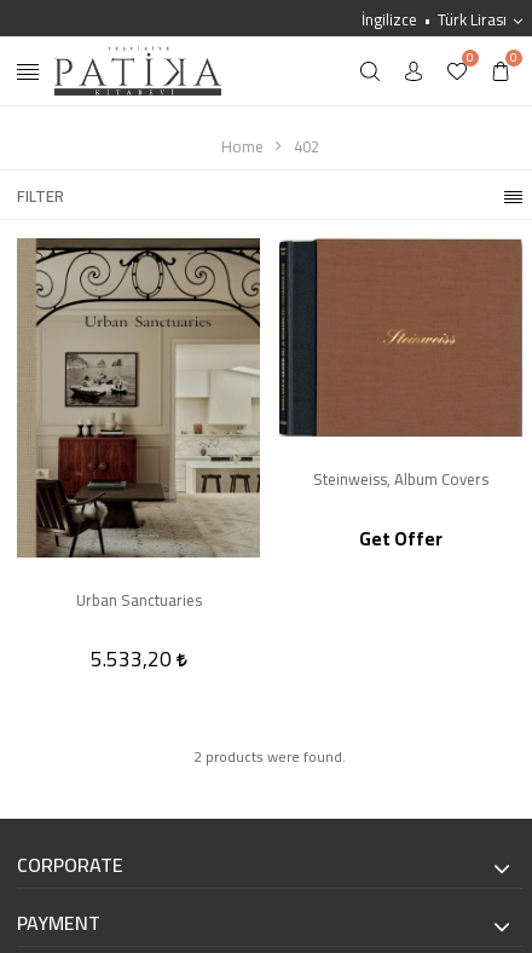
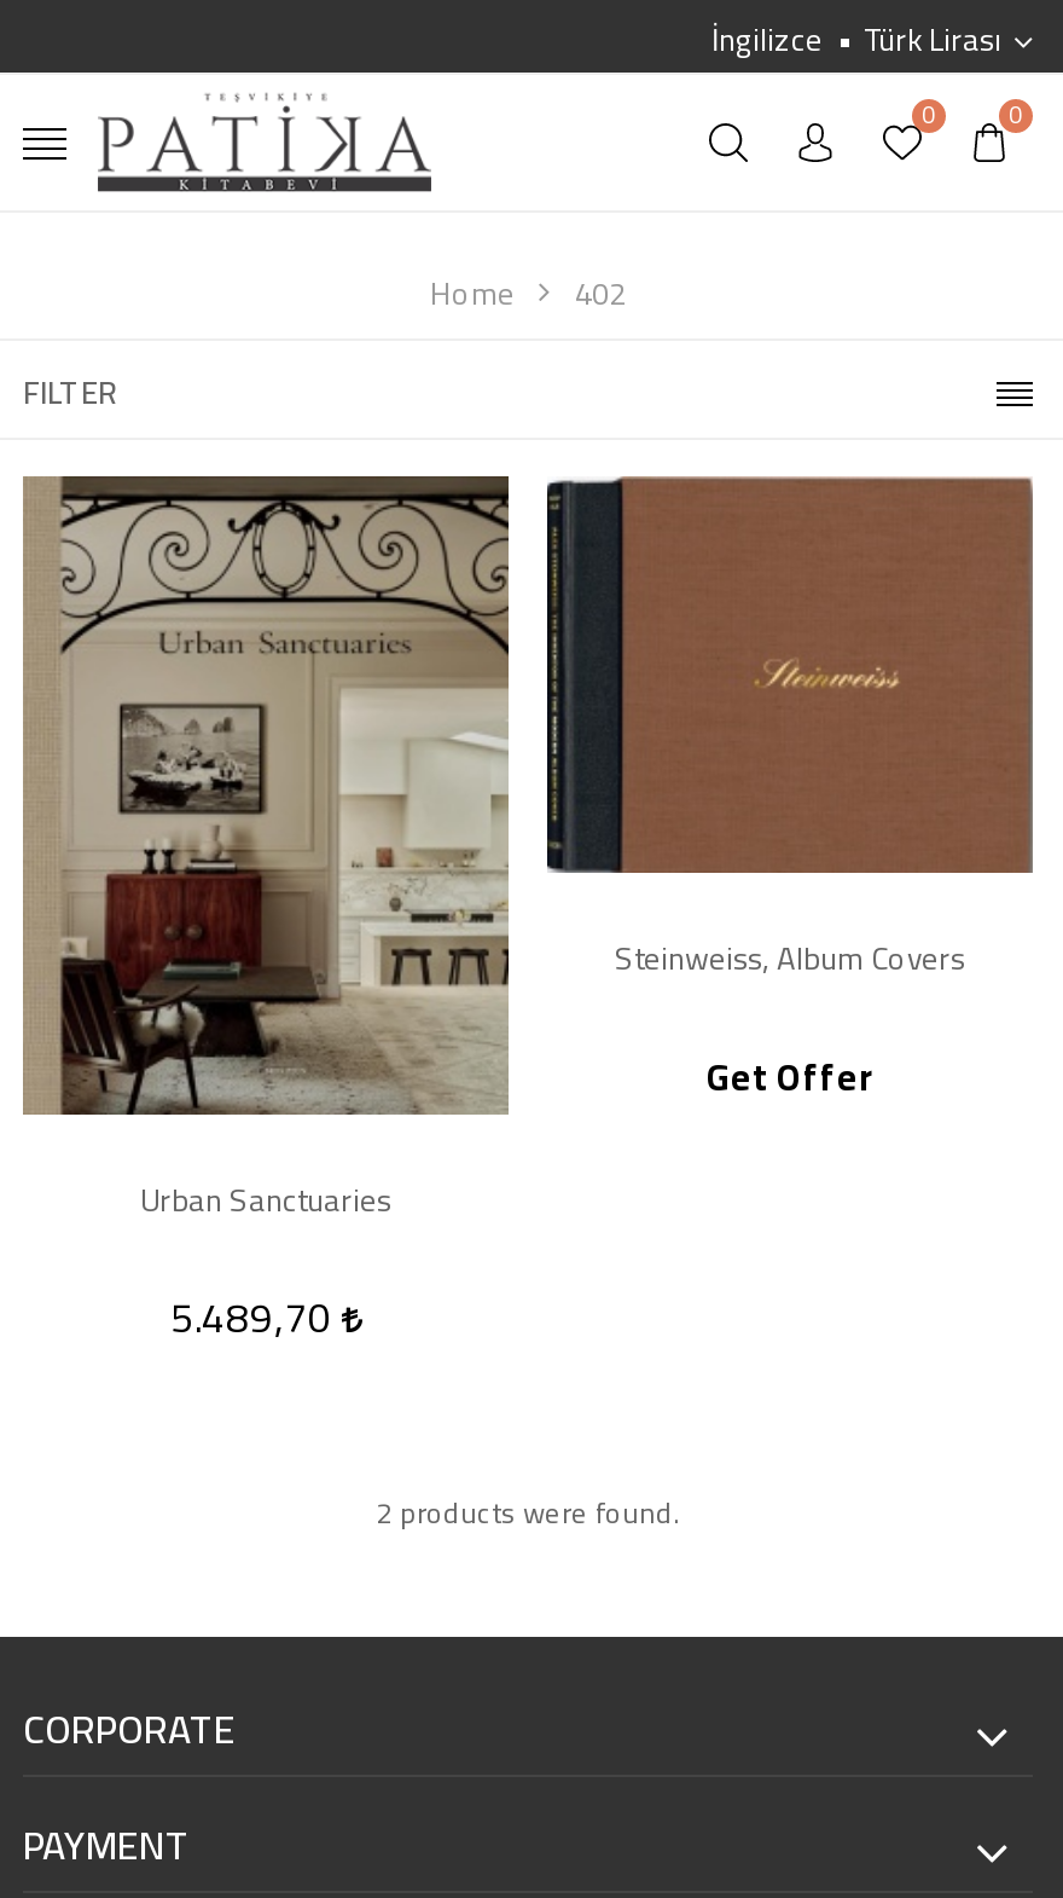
[91,640,177,678] 5.533,20 -> [170,1279,342,1356] 5.489,70

